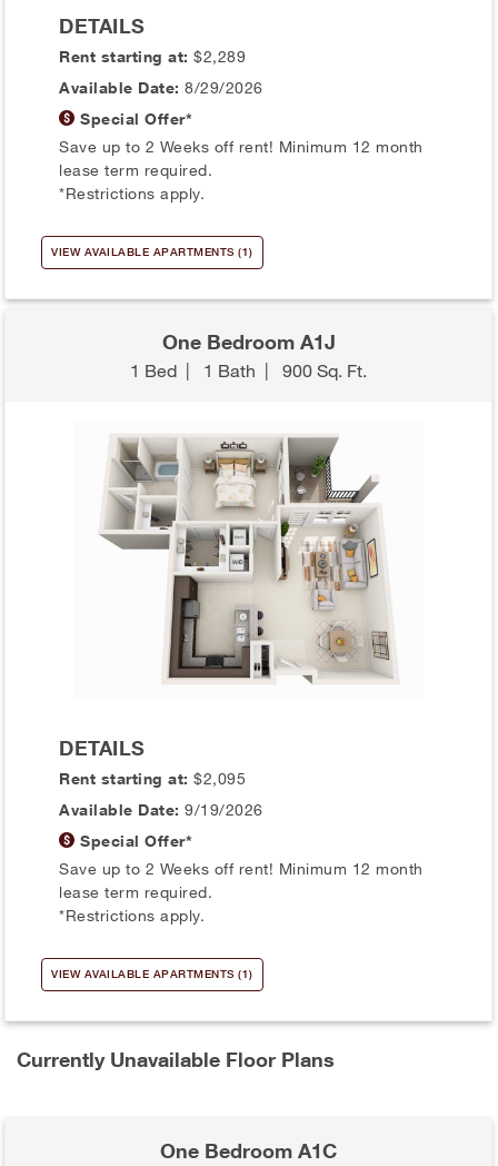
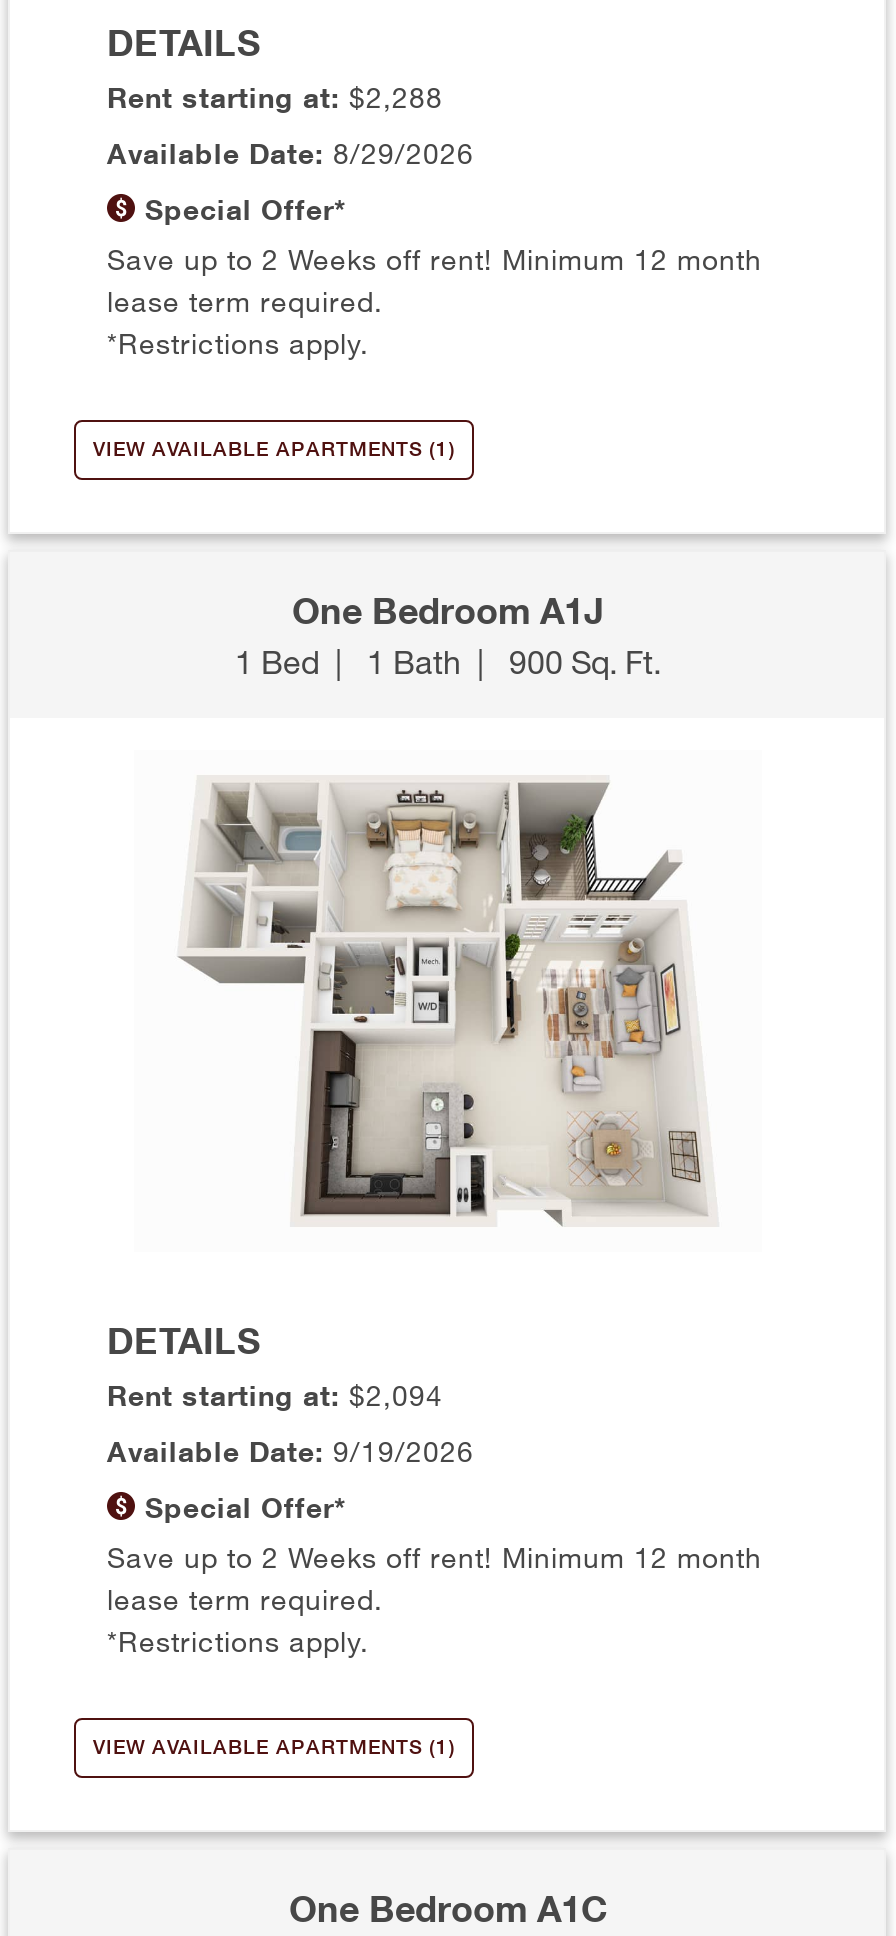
[59,47,246,66] Rent starting at: $2,289 -> [107,81,443,115] Rent starting at: $2,288
[59,769,246,788] Rent starting at: $2,095 -> [107,1379,443,1413] Rent starting at: $2,094
[17,1047,335,1072] Currently Unavailable Floor Plans -> none

